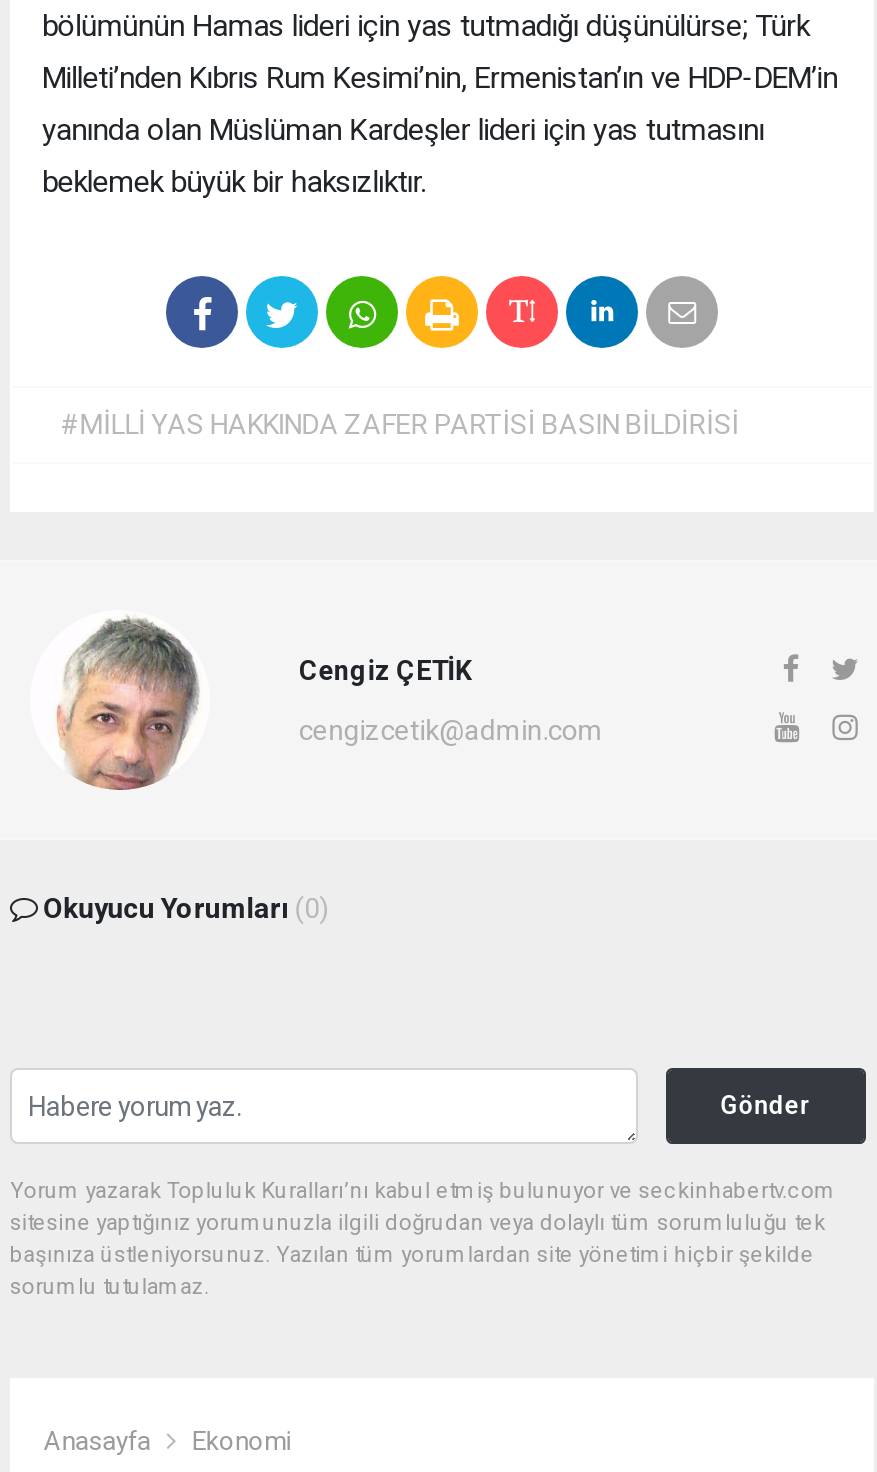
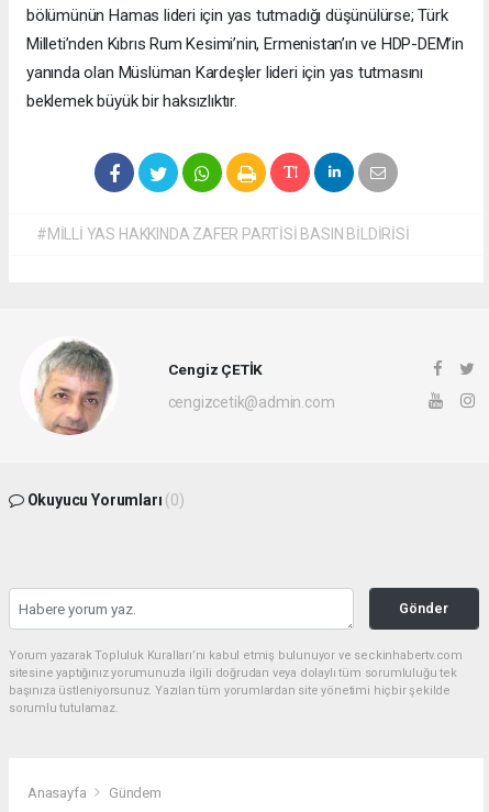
[192,1426,291,1456] Ekonomi -> [109,785,161,801] Gündem

